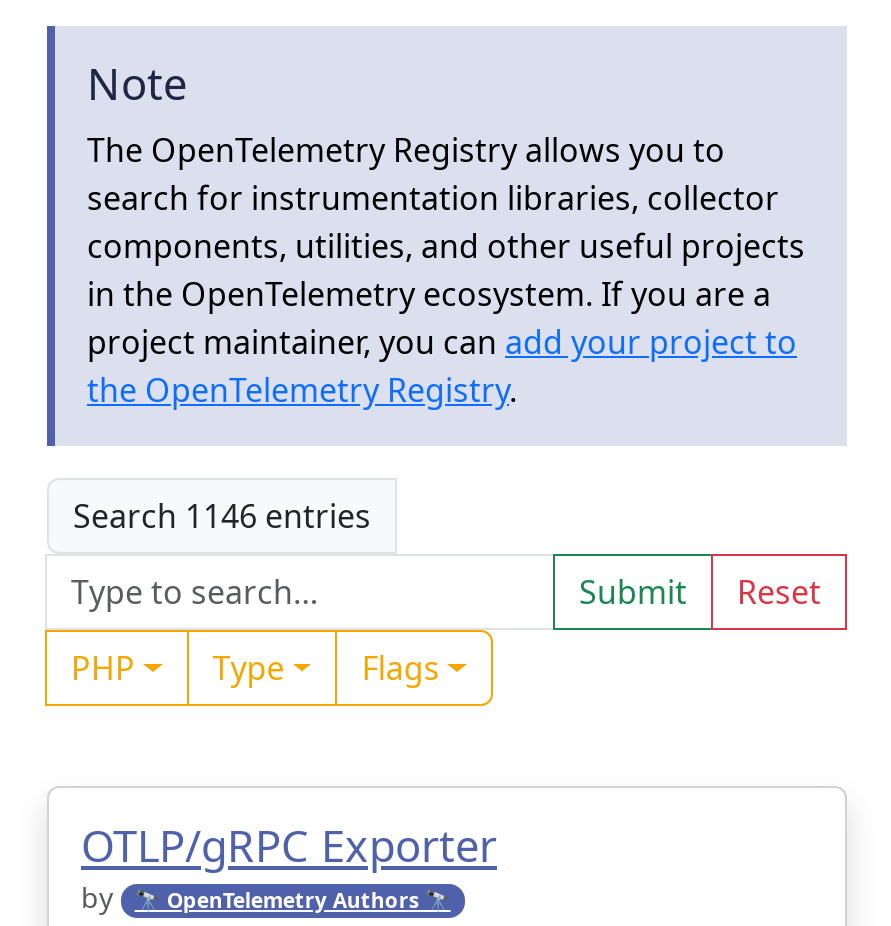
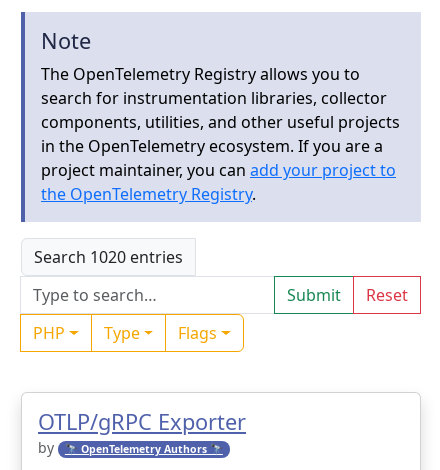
[73,495,371,539] Search 1146 entries -> [34,246,183,268] Search 1020 entries

